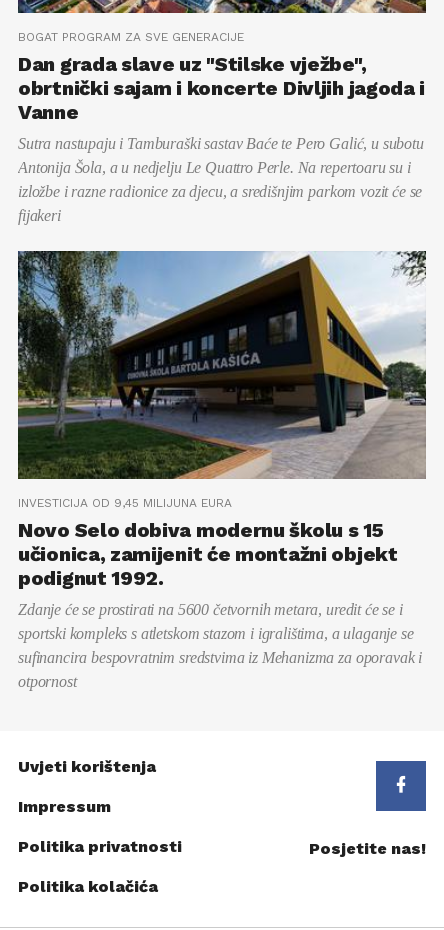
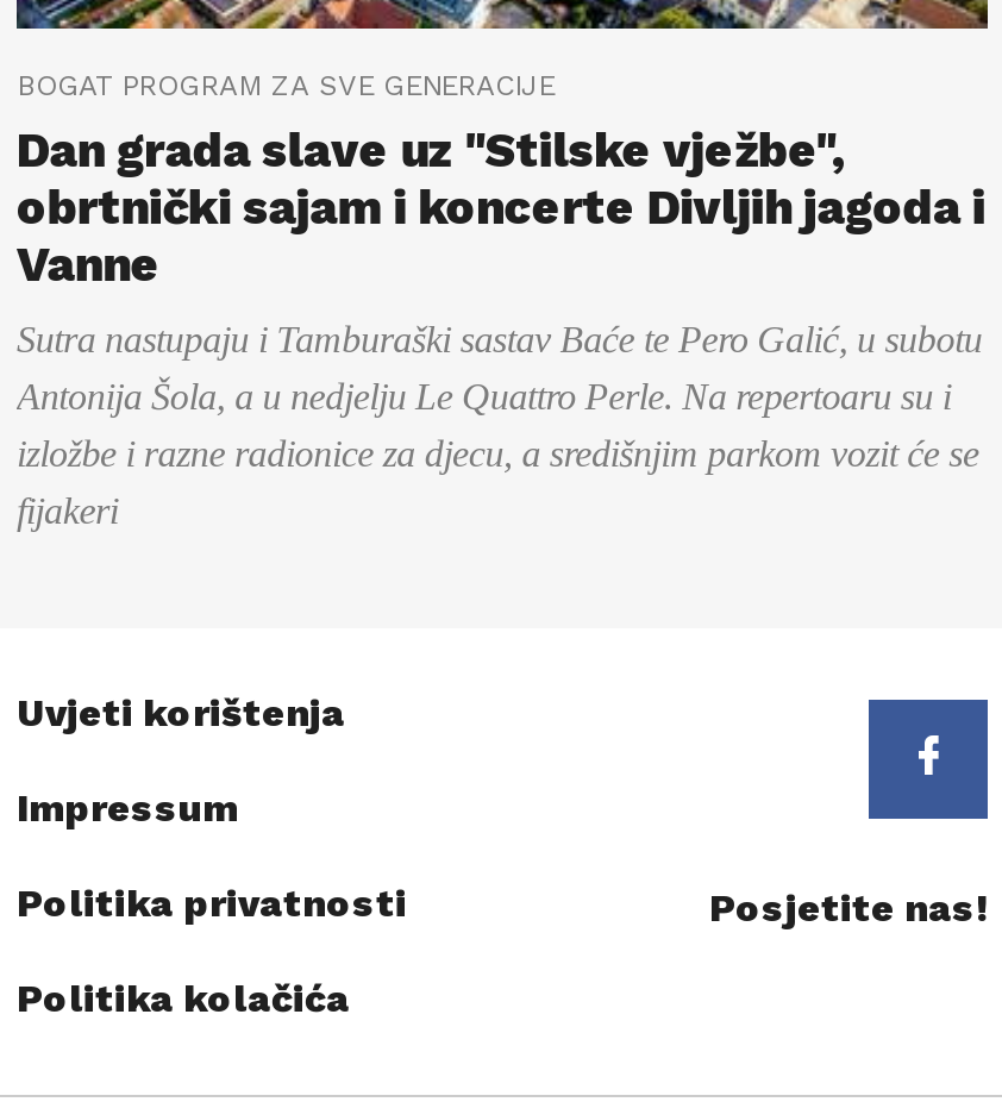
[18,250,426,690] [image] | INVESTICIJA OD 9,45 MILIJUNA EURA | Novo Selo dobiva modernu školu s 15 | učionica, zamijenit će montažni objekt | podignut 1992. | Zdanje će se prostirati na 5600 četvornih metara, uredit će se i | sportski kompleks s atletskom stazom i igralištima, a ulaganje se | sufinancira bespovratnim sredstvima iz Mehanizma za oporavak i | otpornost -> none

